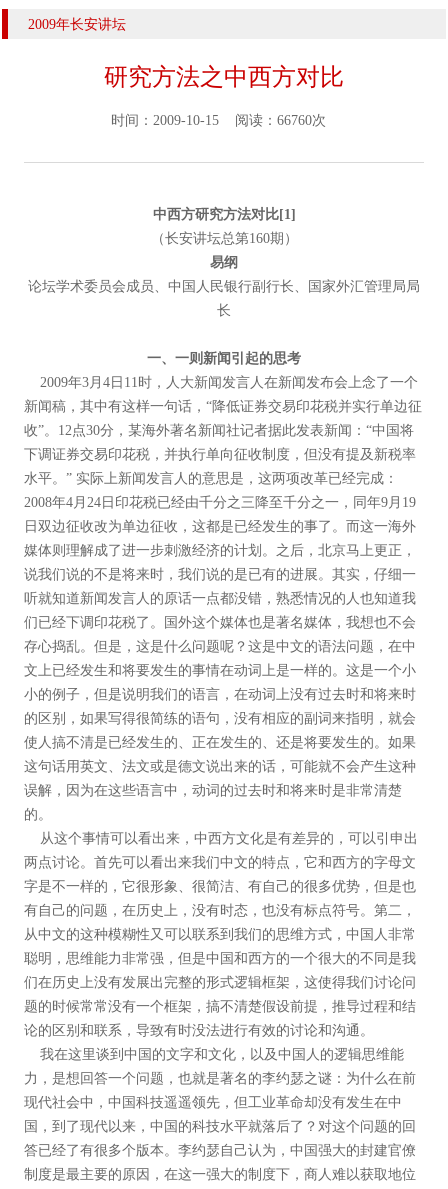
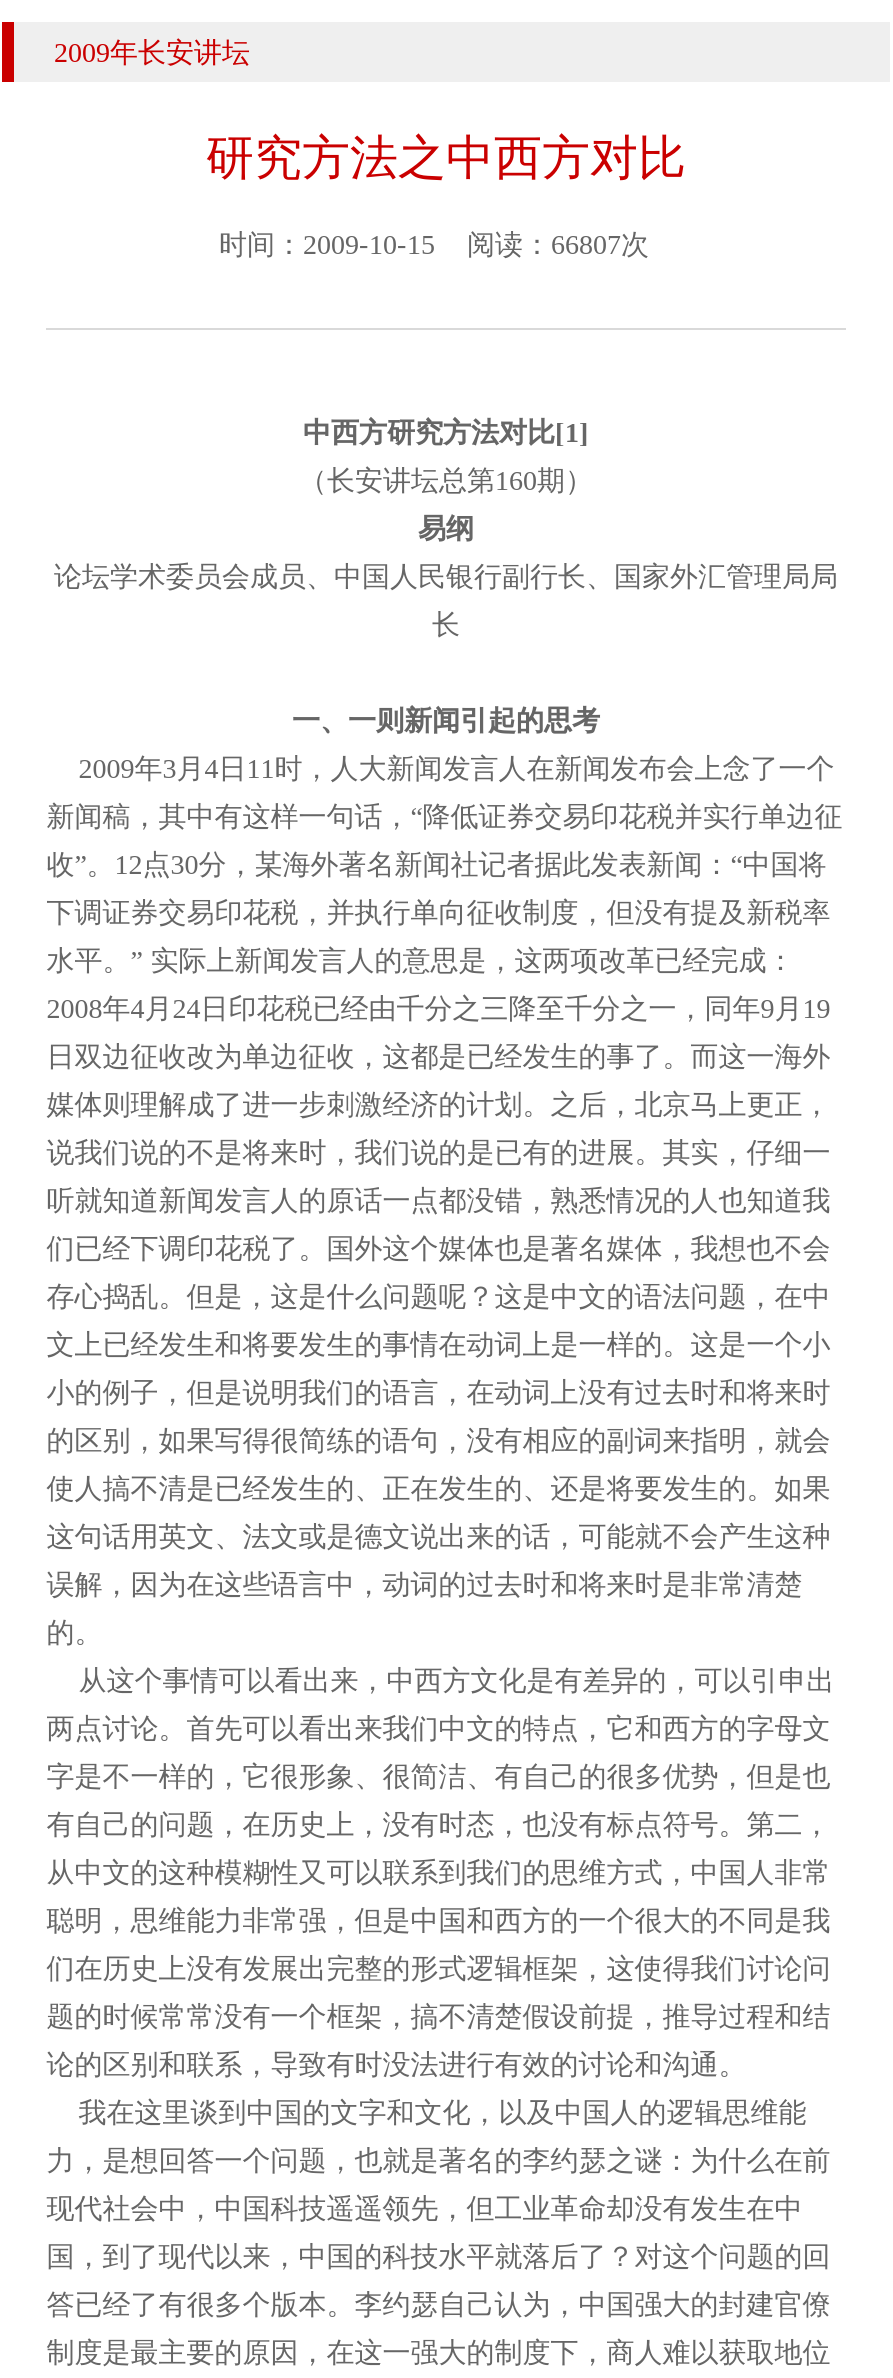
[110,113,337,128] 时间：2009-10-15 阅读：66760次 -> [219,230,673,260] 时间：2009-10-15 阅读：66807次

